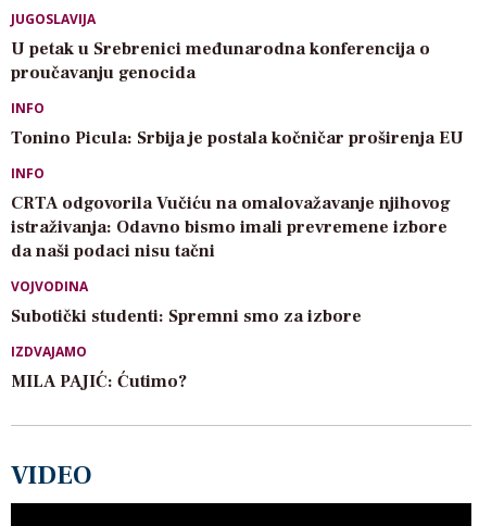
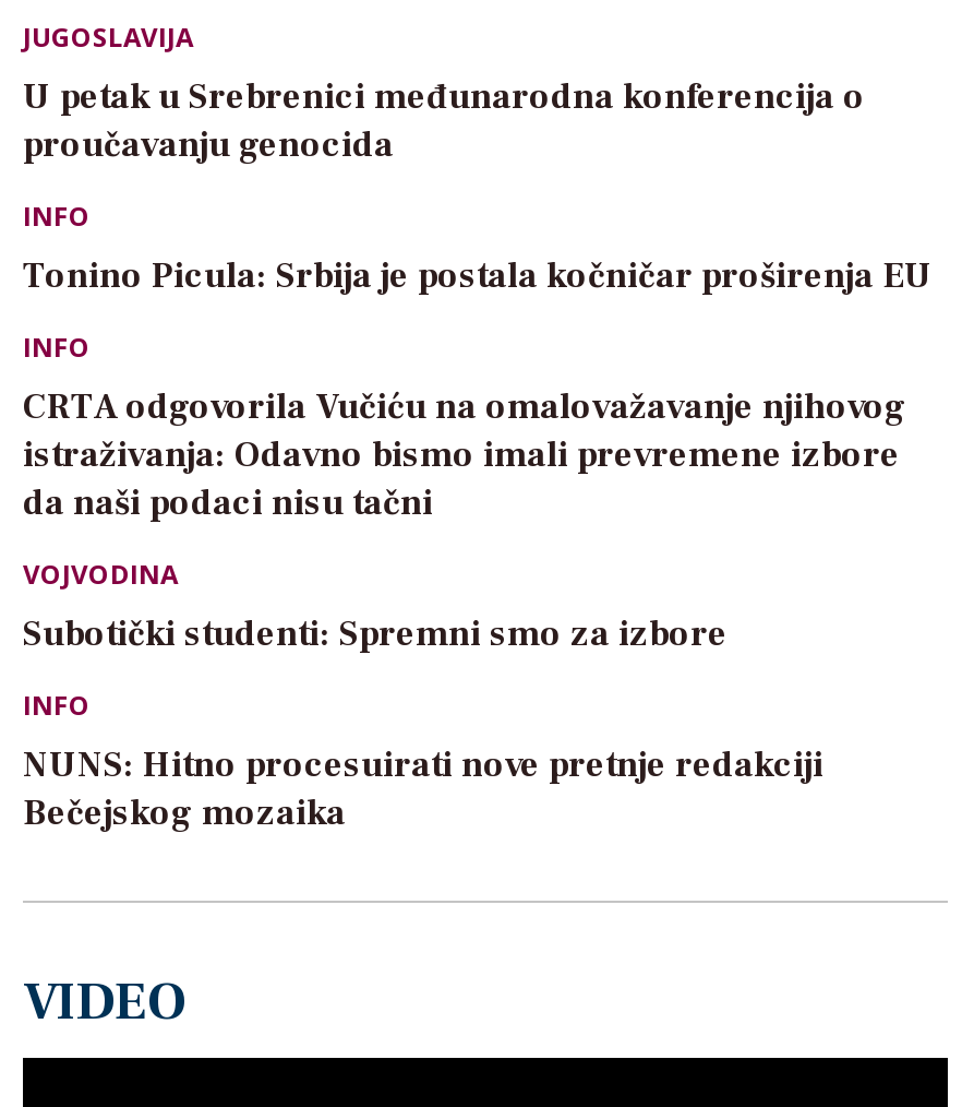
[11,342,187,392] IZDVAJAMO | MILA PAJIĆ: Ćutimo? -> [23,687,823,835] INFO | NUNS: Hitno procesuirati nove pretnje redakciji | Bečejskog mozaika

